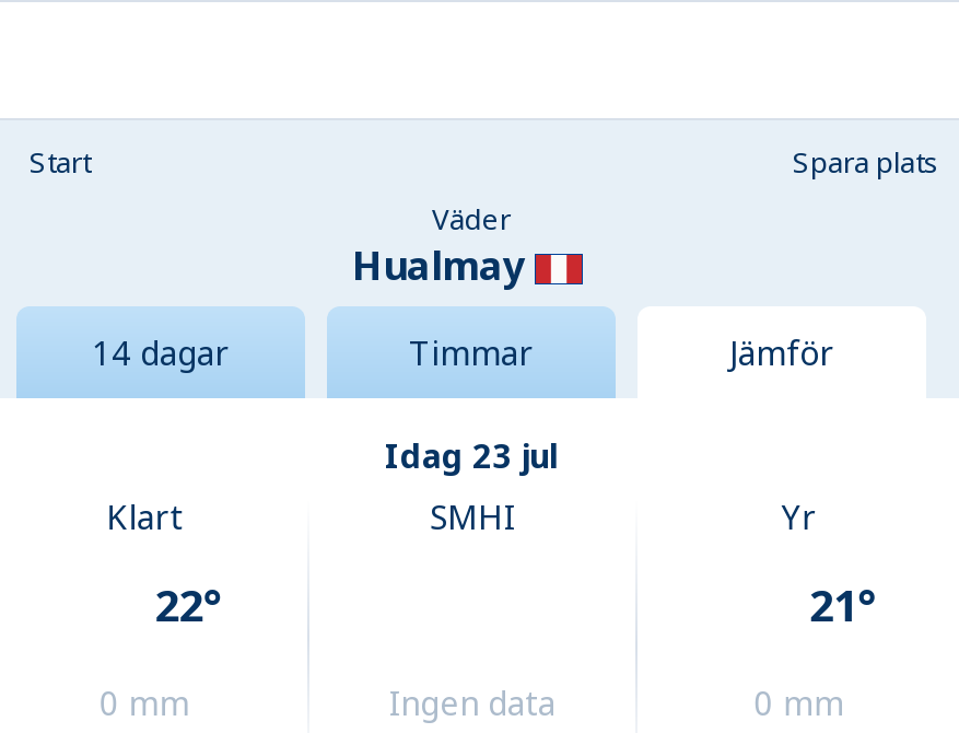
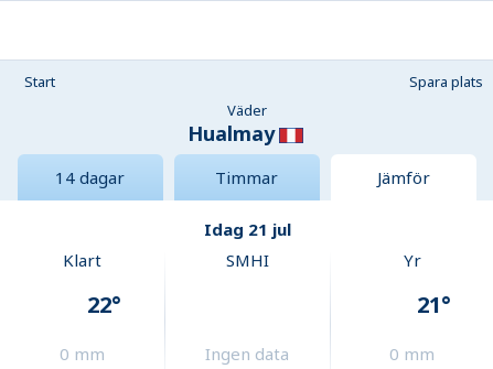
[385,434,558,478] Idag 23 jul -> [203,219,291,241] Idag 21 jul

